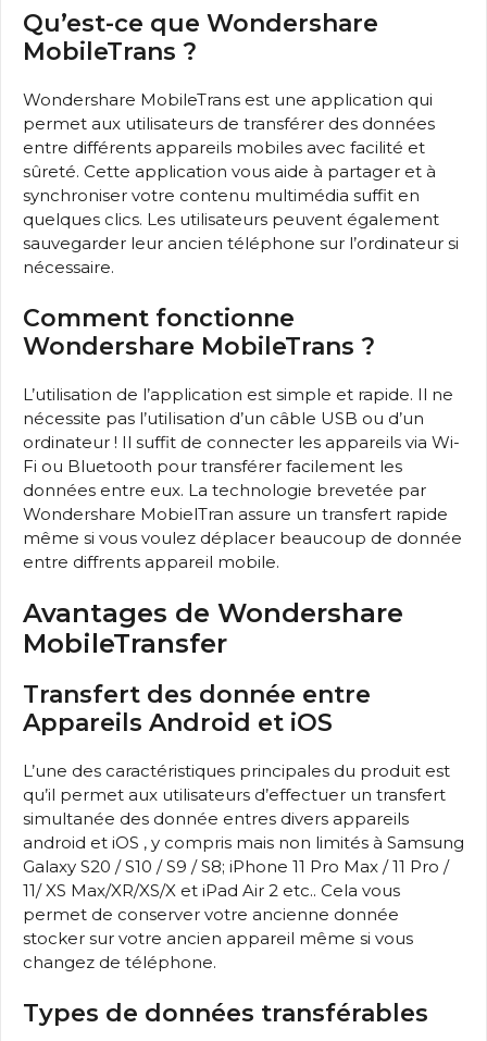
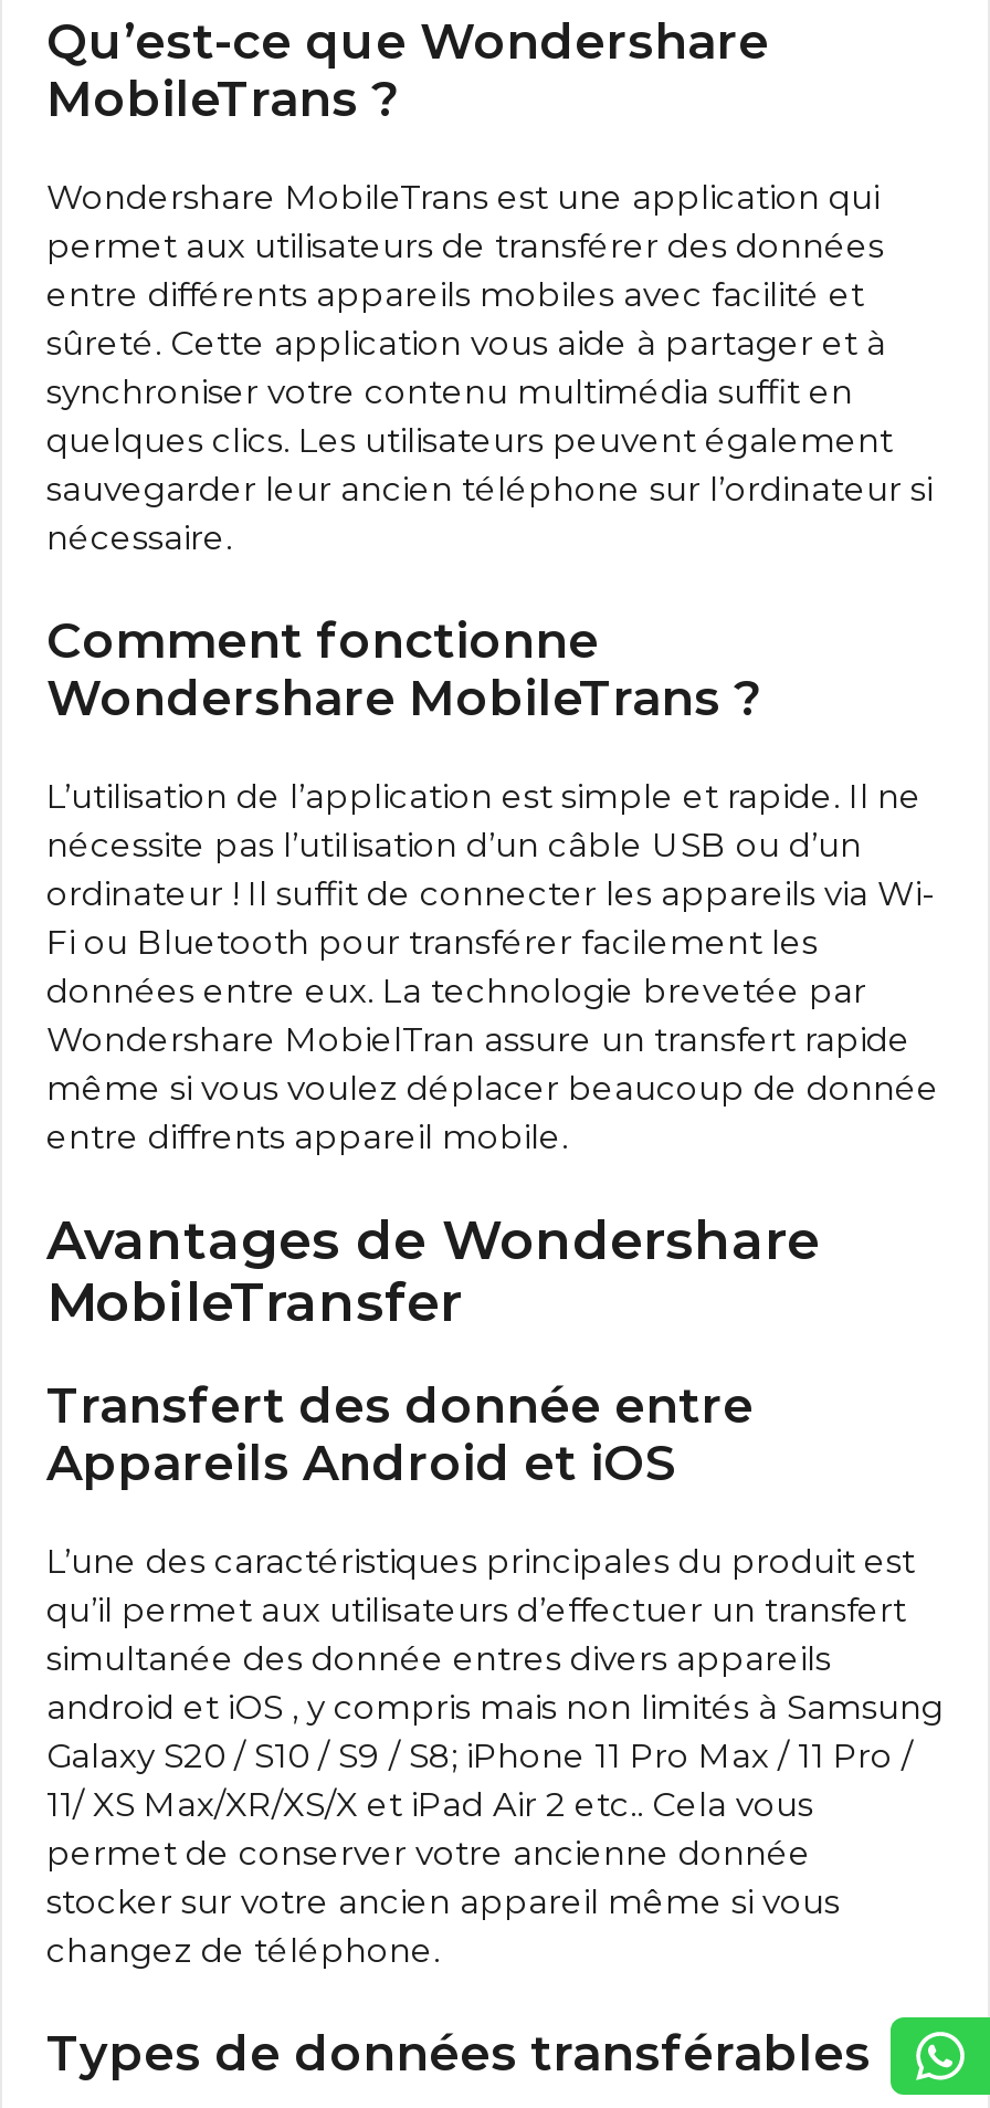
none -> [888,2015,983,2097] [image]

